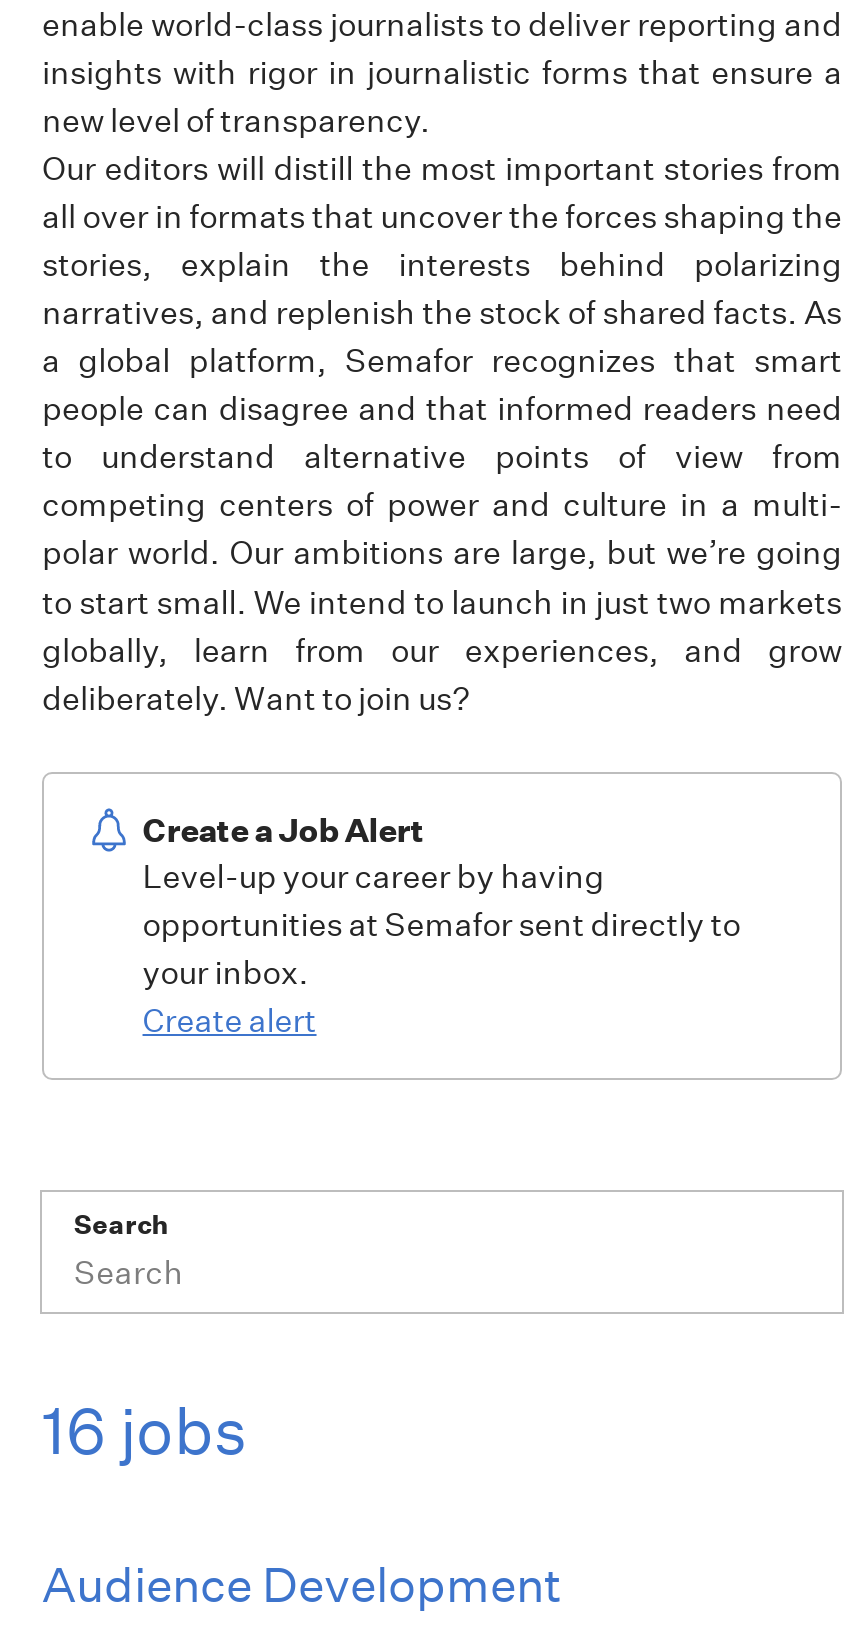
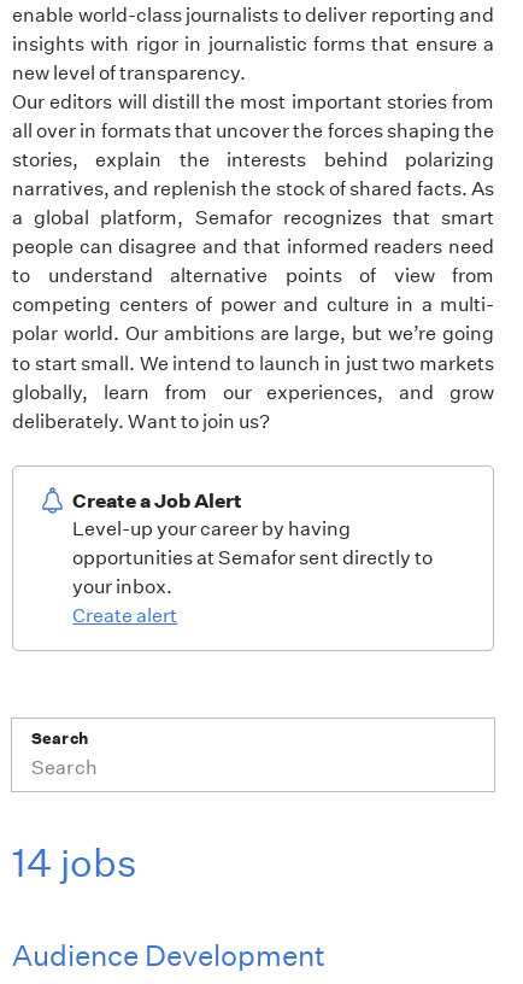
[42,1392,248,1470] 16 jobs -> [12,839,137,886] 14 jobs

